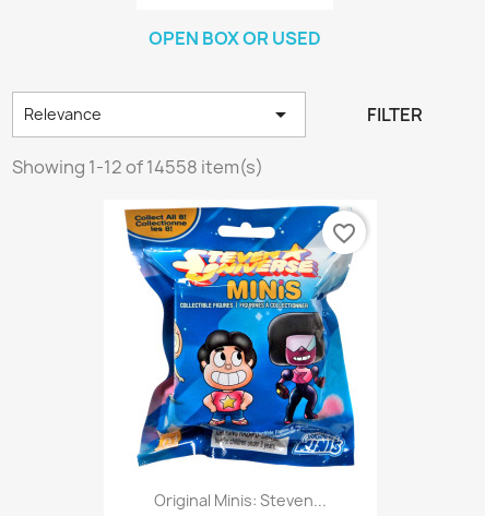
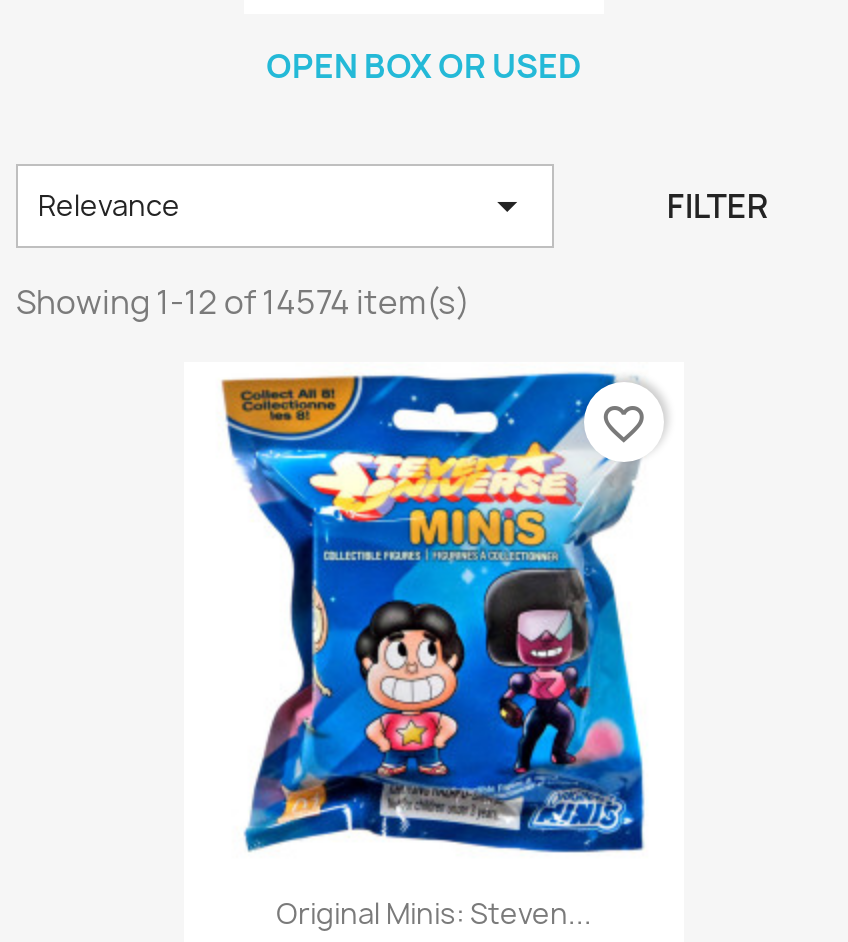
[12,155,263,179] Showing 1-12 of 14558 item(s) -> [16,280,470,324] Showing 1-12 of 14574 item(s)

